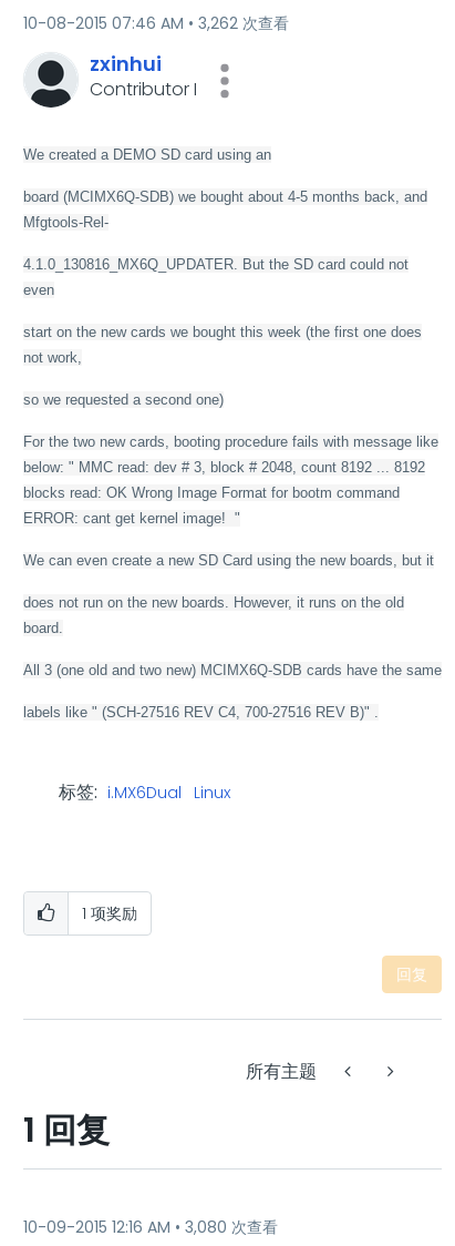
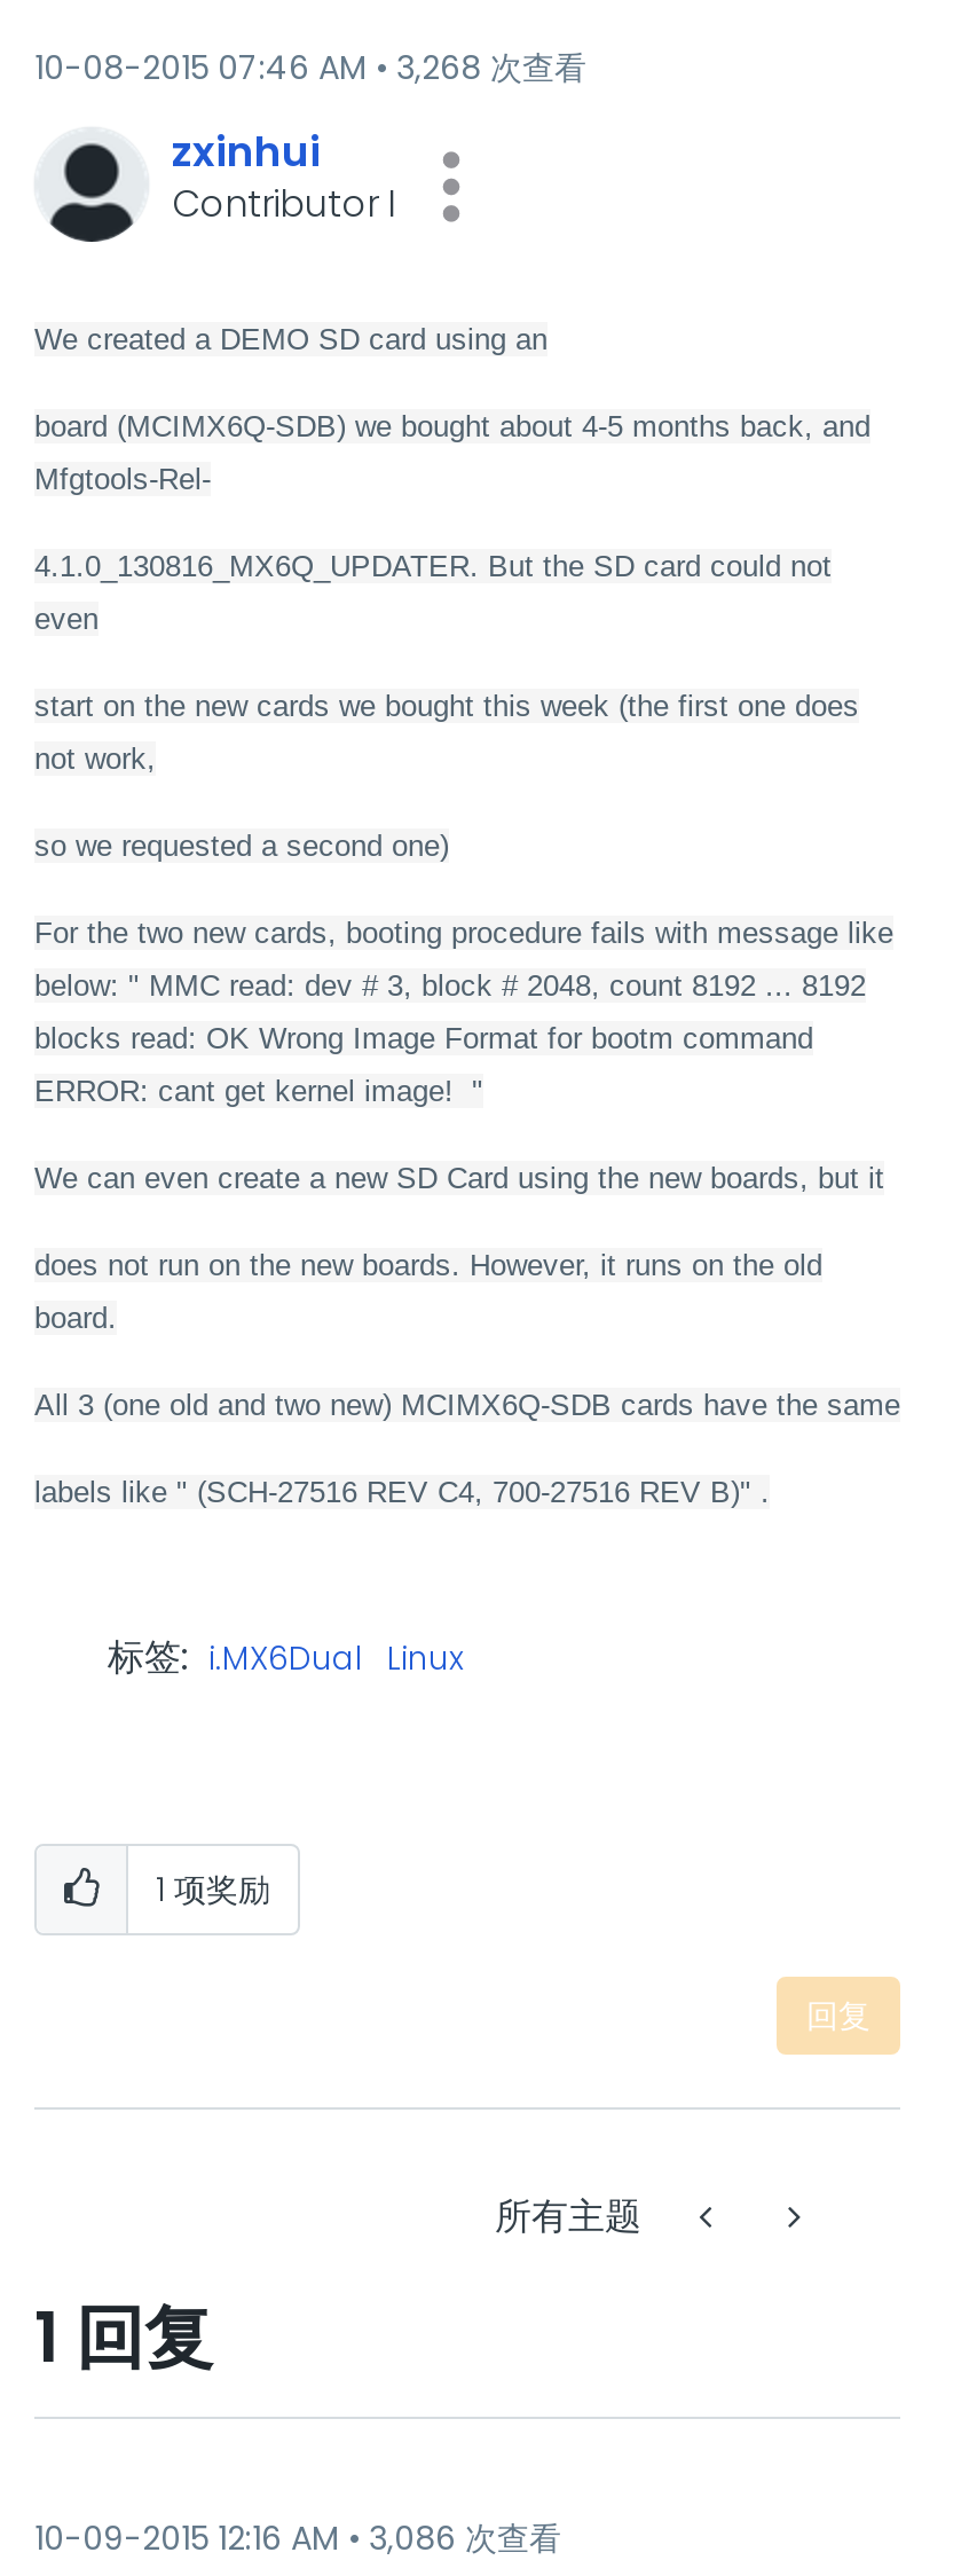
[23,12,289,34] 10-08-2015 07:46 AM 3,262 次查看 -> [34,45,586,91] 10-08-2015 07:46 AM 3,268 次查看
[23,1216,278,1238] 10-09-2015 12:16 AM 3,080 次查看 -> [34,2515,561,2561] 10-09-2015 12:16 AM 3,086 次查看

